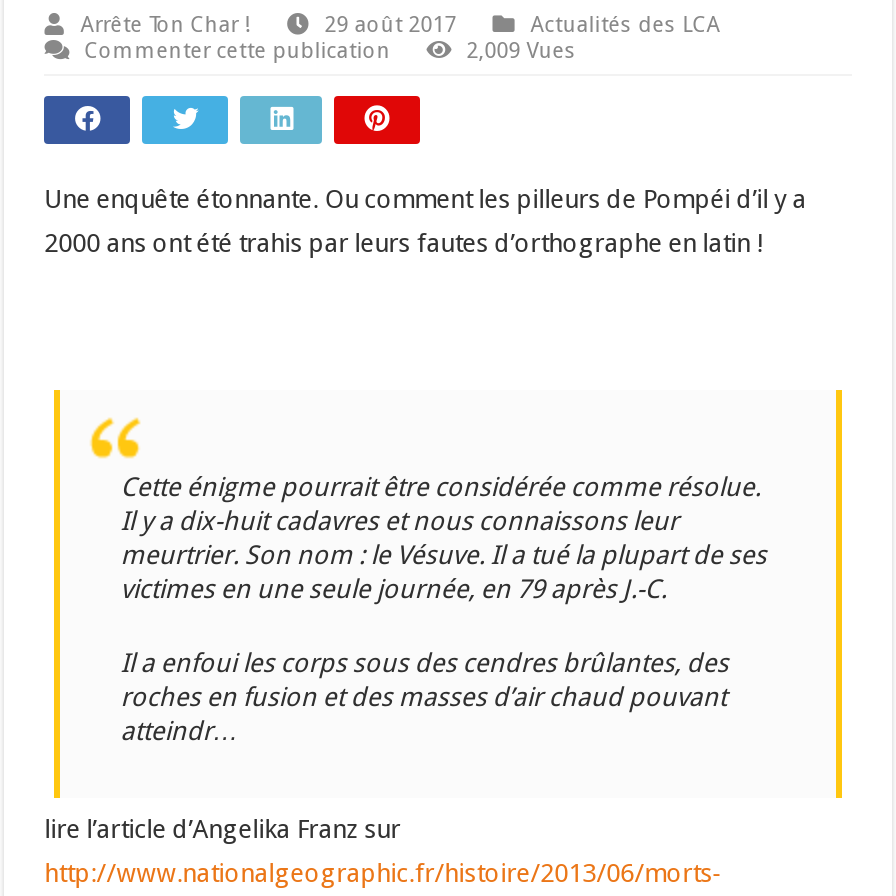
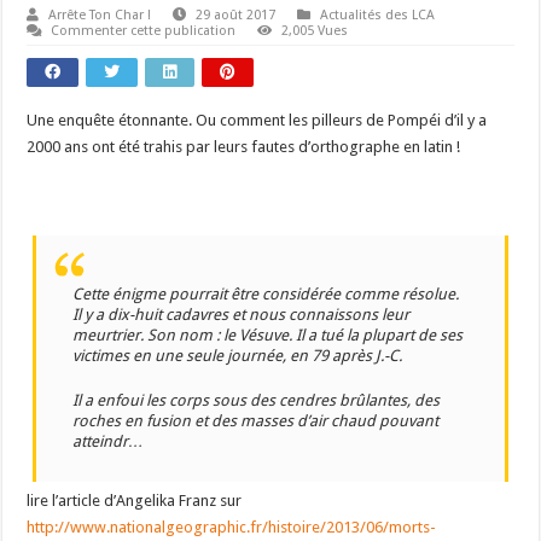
[466,39,576,65] 2,009 Vues -> [282,23,348,39] 2,005 Vues

